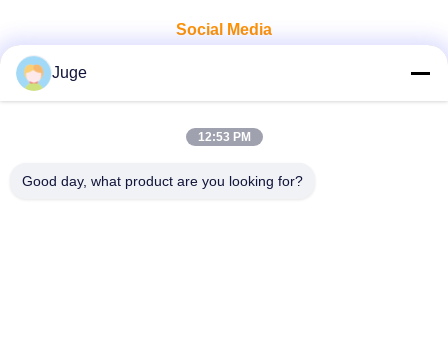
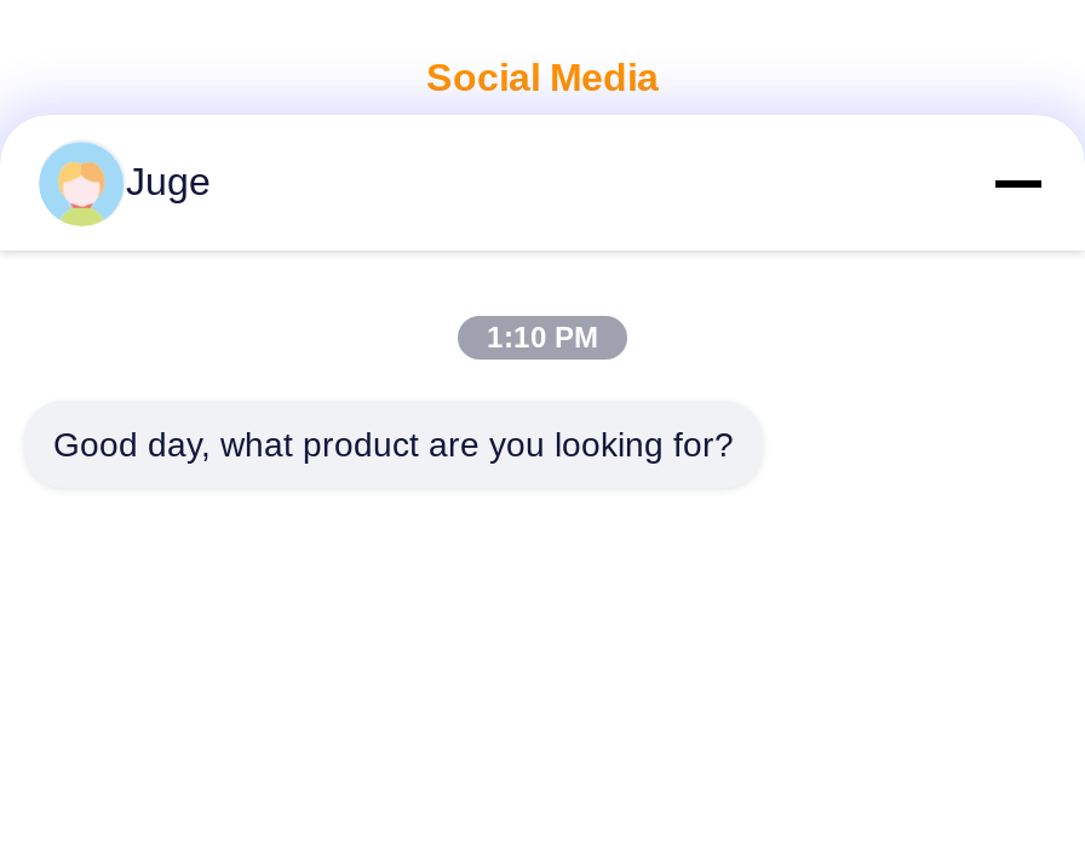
[197,130,250,144] 12:53 PM -> [487,321,598,355] 1:10 PM

